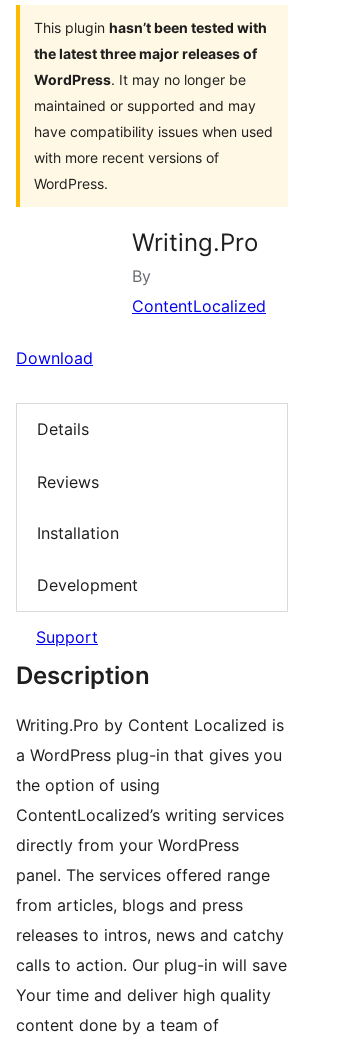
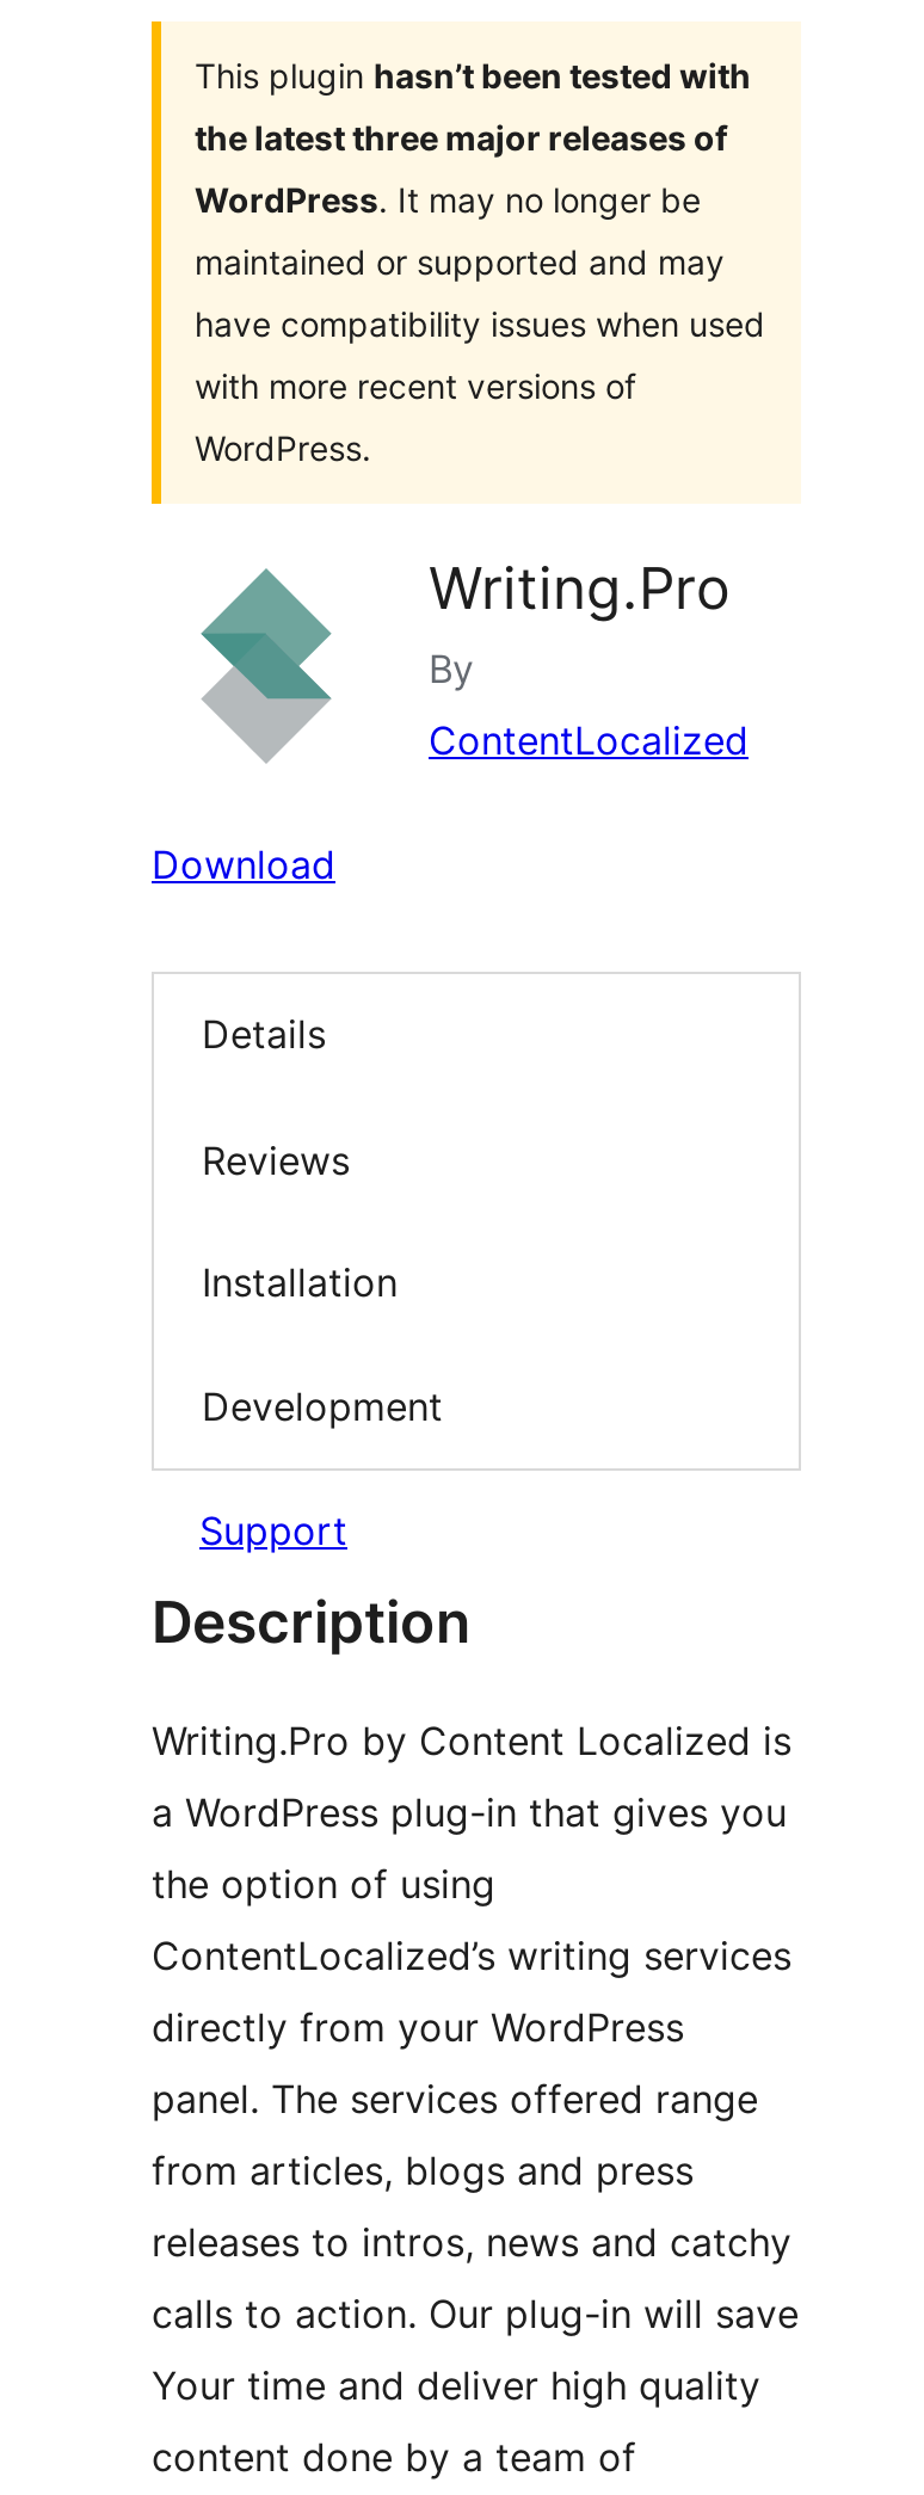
none -> [199,566,333,764] [image]

